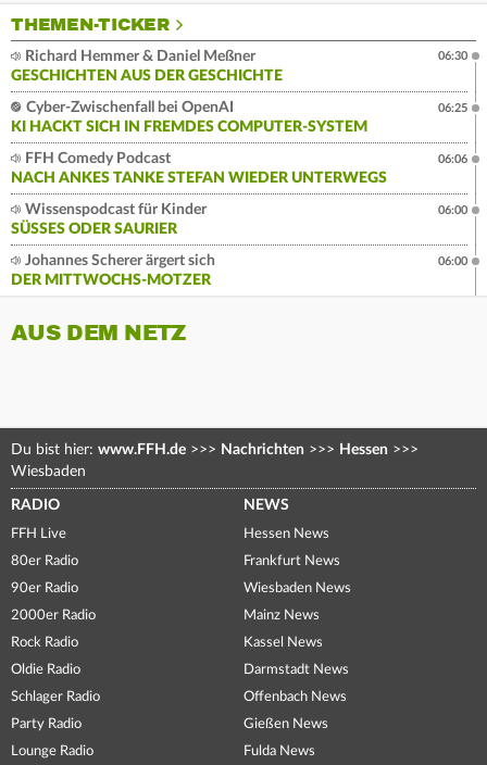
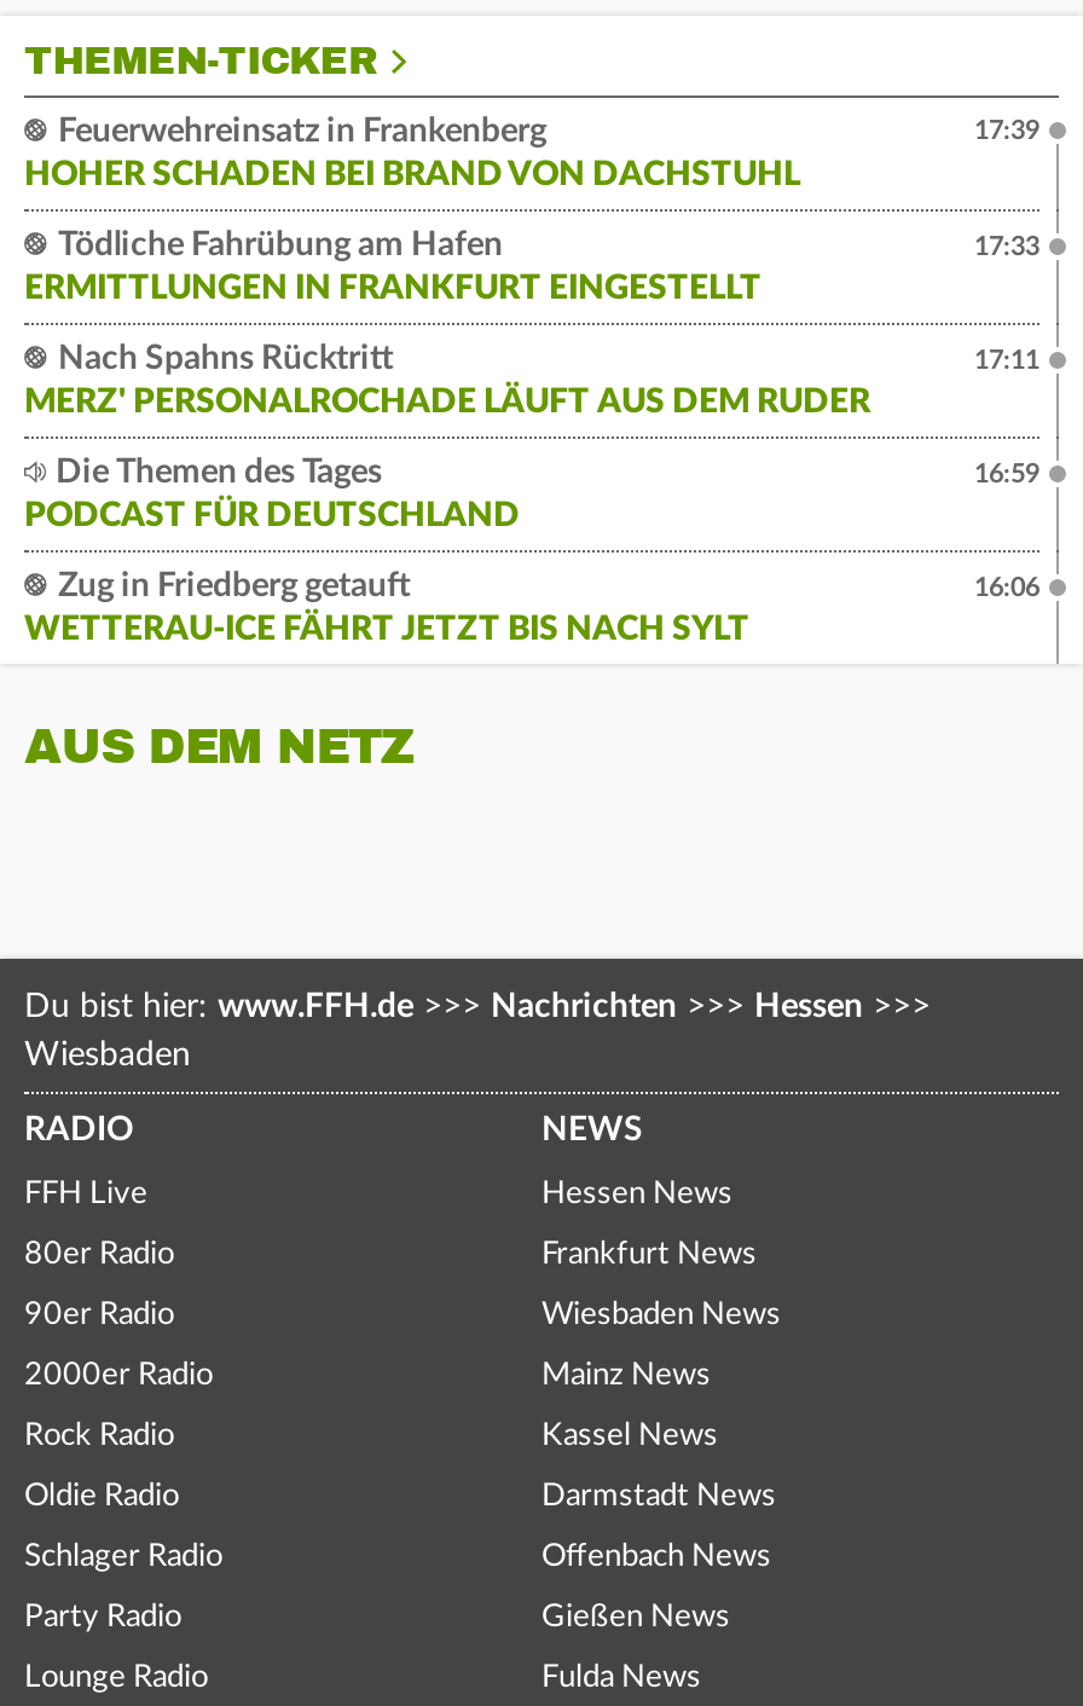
[11,49,283,84] Richard Hemmer & Daniel Meßner | GESCHICHTEN AUS DER GESCHICHTE -> [24,115,800,193] Feuerwehreinsatz in Frankenberg | HOHER SCHADEN BEI BRAND VON DACHSTUHL
[438,50,467,62] 06:30 -> [974,118,1039,144] 17:39
[11,100,367,135] Cyber-Zwischenfall bei OpenAI | KI HACKT SICH IN FREMDES COMPUTER-SYSTEM -> [24,229,761,306] Tödliche Fahrübung am Hafen | ERMITTLUNGEN IN FRANKFURT EINGESTELLT
[438,102,467,114] 06:25 -> [974,234,1039,260] 17:33
[11,151,387,186] FFH Comedy Podcast | NACH ANKES TANKE STEFAN WIEDER UNTERWEGS -> [24,343,870,420] Nach Spahns Rücktritt | MERZ' PERSONALROCHADE LÄUFT AUS DEM RUDER
[438,153,467,165] 06:06 -> [974,347,1039,374] 17:11
[11,202,207,237] Wissenspodcast für Kinder | SÜSSES ODER SAURIER -> [24,456,520,534] Die Themen des Tages | PODCAST FÜR DEUTSCHLAND
[438,205,467,216] 06:00 -> [974,461,1039,488] 16:59
[11,253,215,288] Johannes Scherer ärgert sich | DER MITTWOCHS-MOTZER -> [24,570,749,647] Zug in Friedberg getauft | WETTERAU-ICE FÄHRT JETZT BIS NACH SYLT
[438,256,467,268] 06:00 -> [974,575,1039,601] 16:06

